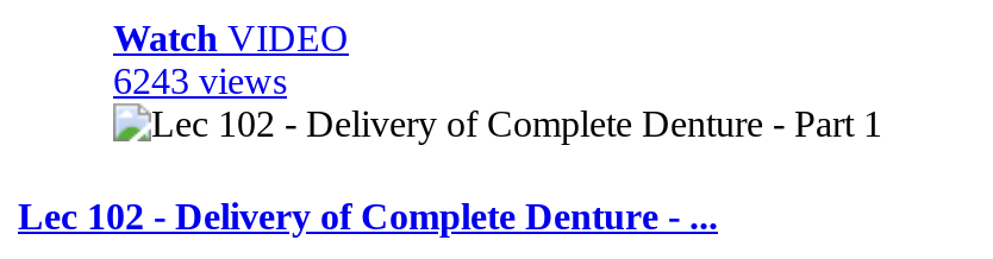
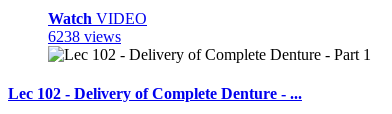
[113,60,287,101] 6243 views -> [48,28,121,45] 6238 views

